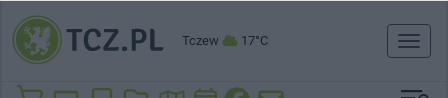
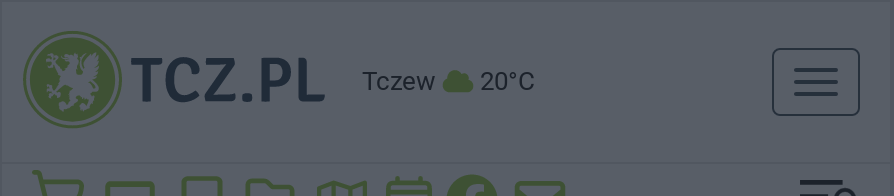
[182,33,268,48] Tczew 17°C -> [362,66,534,96] Tczew 20°C

